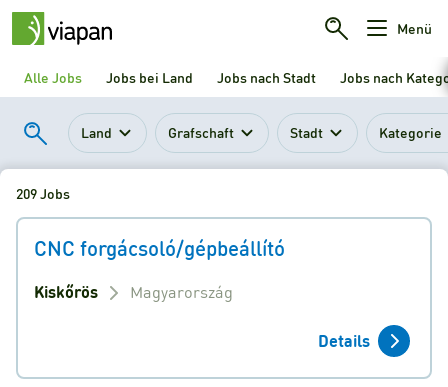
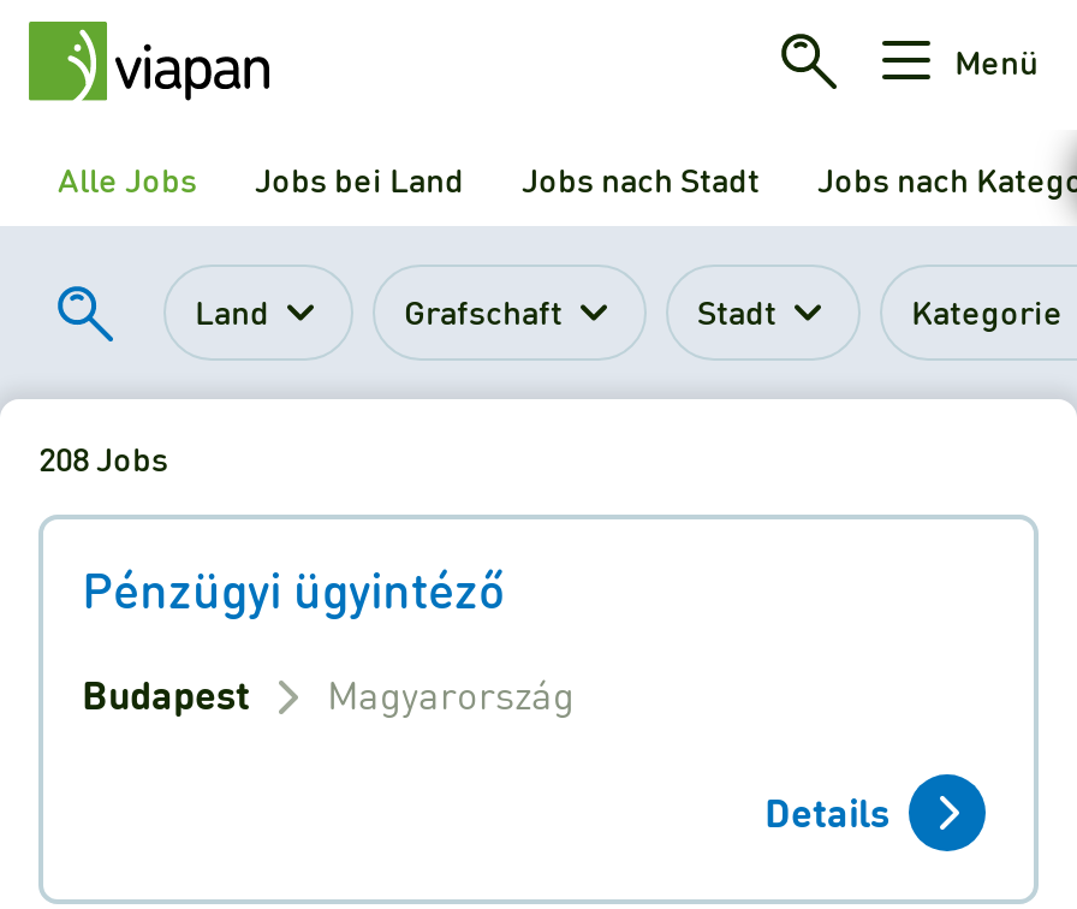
[16,184,70,202] 209 Jobs -> [38,435,168,478] 208 Jobs
[34,235,285,261] CNC forgácsoló/gépbeállító -> [82,557,505,620] Pénzügyi ügyintéző
[34,281,98,302] Kiskőrös -> [82,668,250,719] Budapest

